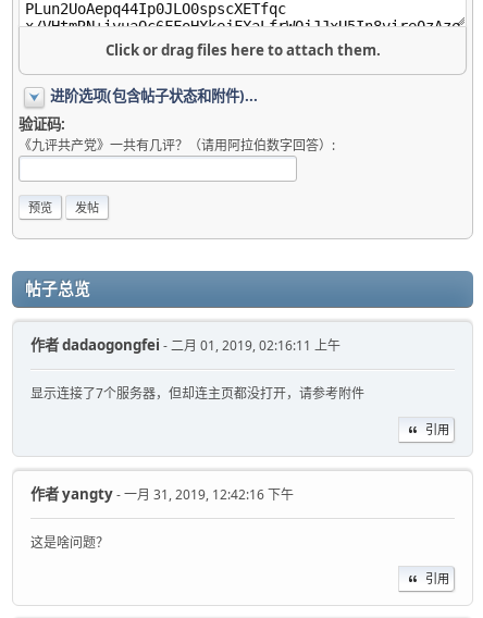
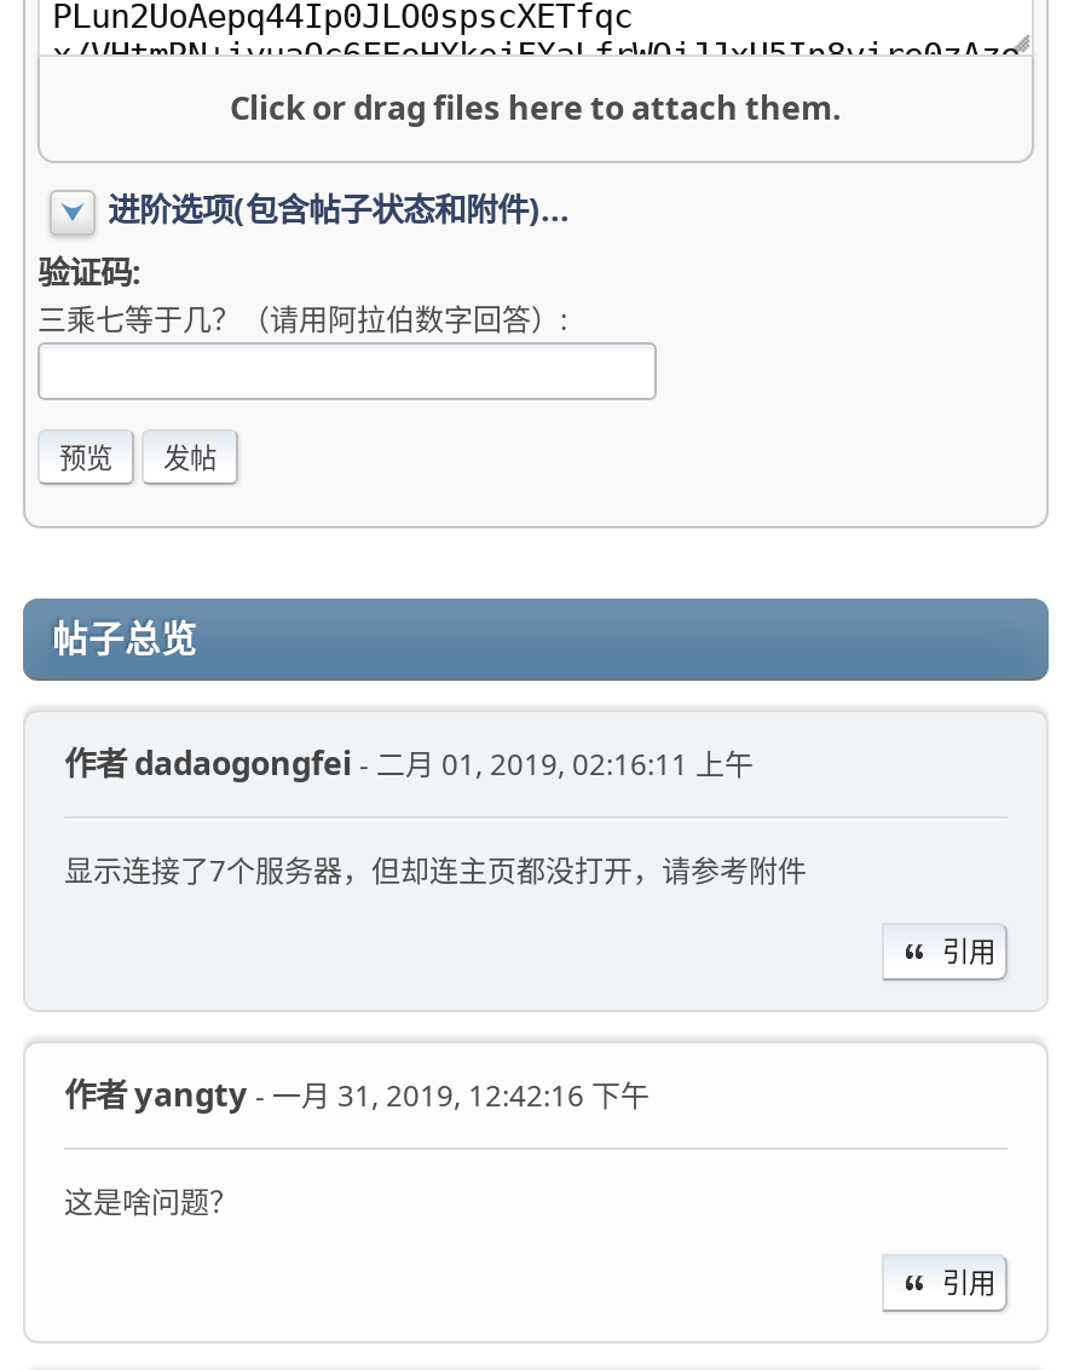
[18,136,335,154] 《九评共产党》一共有几评？（请用阿拉伯数字回答）: -> [37,298,567,340] 三乘七等于几？（请用阿拉伯数字回答）:

